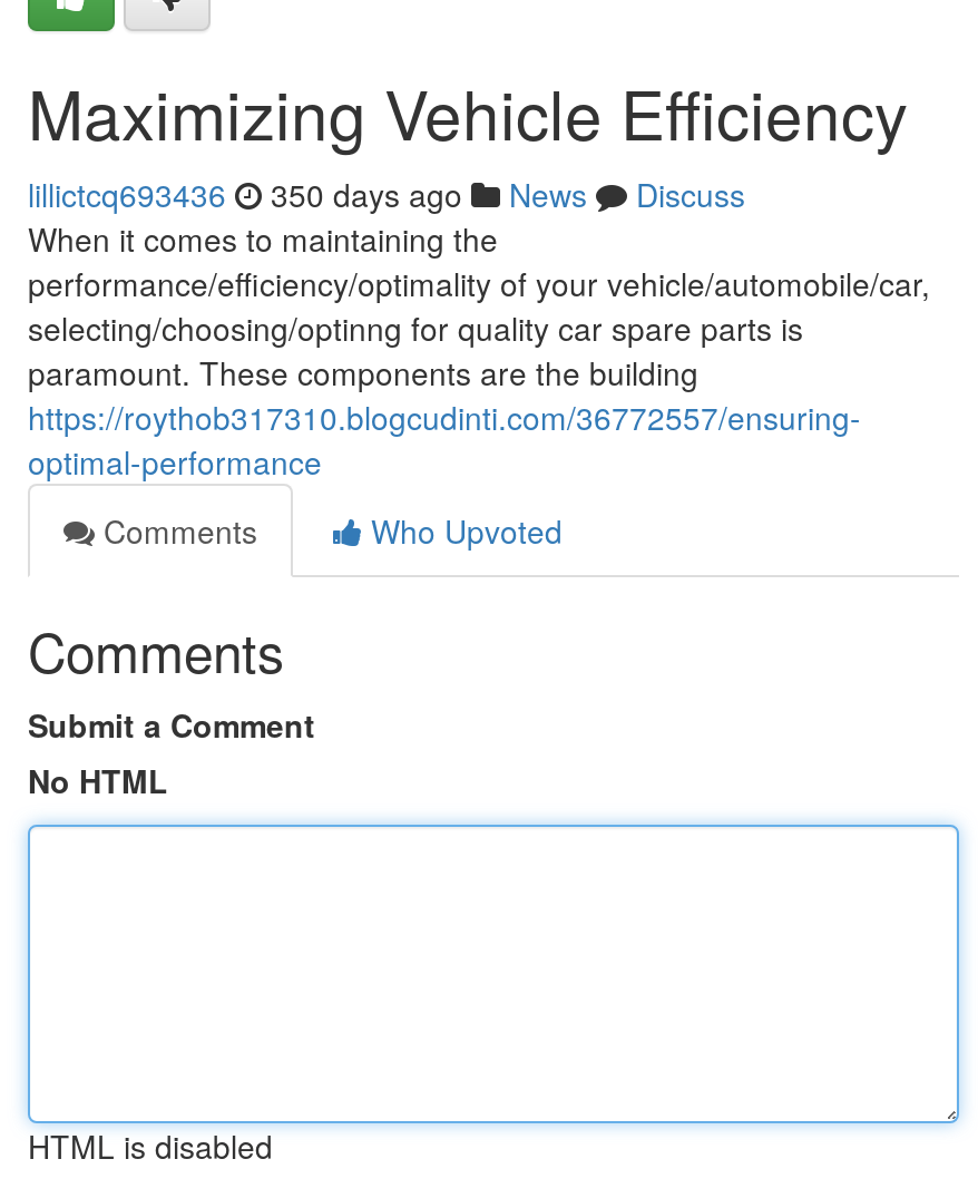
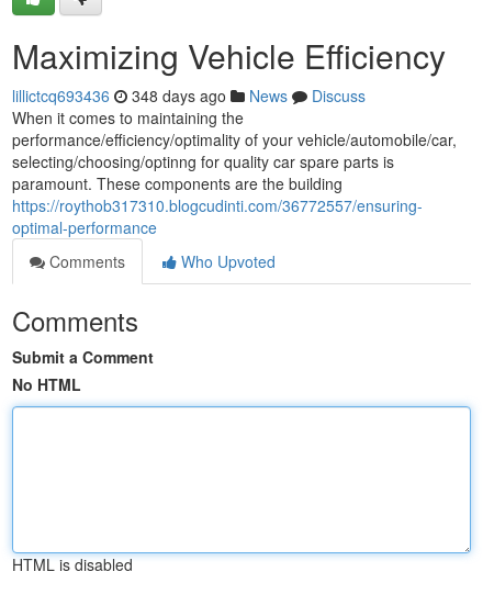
[28,172,745,216] lillictcq693436 350 days ago News Discuss -> [12,85,366,107] lillictcq693436 348 days ago News Discuss

